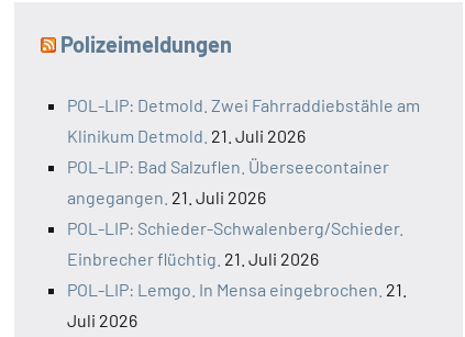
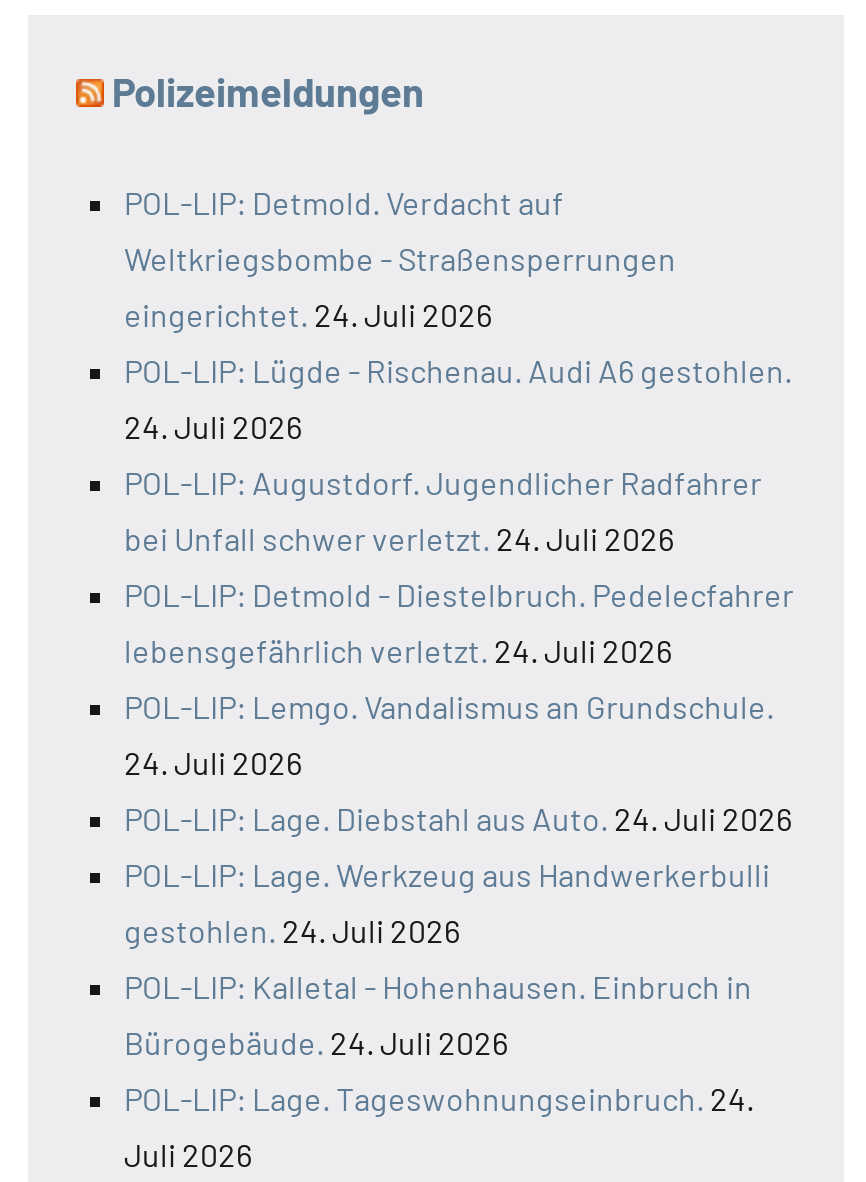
[67,94,420,299] POL-LIP: Detmold. Zwei Fahrraddiebstähle am | Klinikum Detmold. 21. Juli 2026 | POL-LIP: Bad Salzuflen. Überseecontainer | angegangen. 21. Juli 2026 | POL-LIP: Schieder-Schwalenberg/Schieder. | Einbrecher flüchtig. 21. Juli 2026 | POL-LIP: Lemgo. In Mensa eingebrochen. 21. -> [124,183,794,1117] POL-LIP: Detmold. Verdacht auf | Weltkriegsbombe - Straßensperrungen | eingerichtet. 24. Juli 2026 | POL-LIP: Lügde - Rischenau. Audi A6 gestohlen. | 24. Juli 2026 | POL-LIP: Augustdorf. Jugendlicher Radfahrer | bei Unfall schwer verletzt. 24. Juli 2026 | POL-LIP: Detmold - Diestelbruch. Pedelecfahrer | lebensgefährlich verletzt. 24. Juli 2026 | POL-LIP: Lemgo. Vandalismus an Grundschule. | 24. Juli 2026 | POL-LIP: Lage. Diebstahl aus Auto. 24. Juli 2026 | POL-LIP: Lage. Werkzeug aus Handwerkerbulli | gestohlen. 24. Juli 2026 | POL-LIP: Kalletal - Hohenhausen. Einbruch in | Bürogebäude. 24. Juli 2026 | POL-LIP: Lage. Tageswohnungseinbruch. 24.

